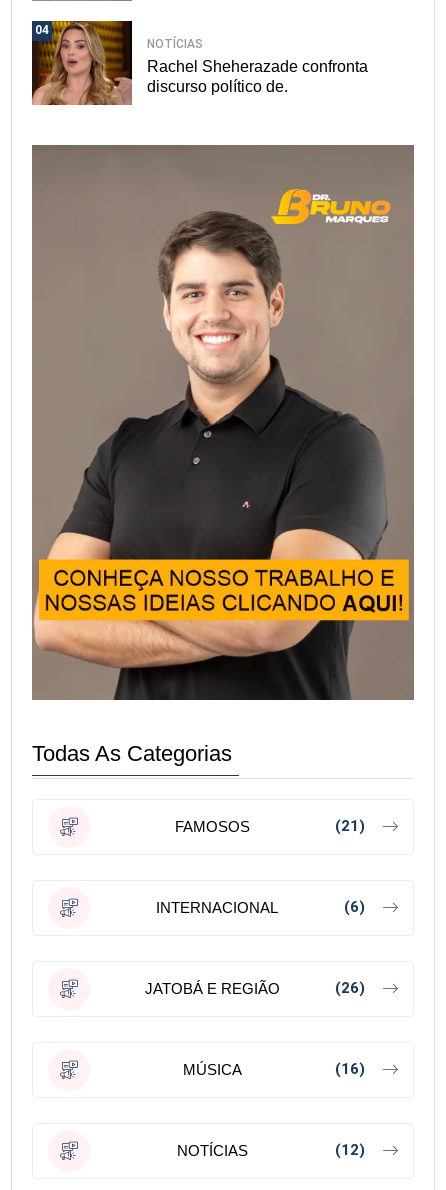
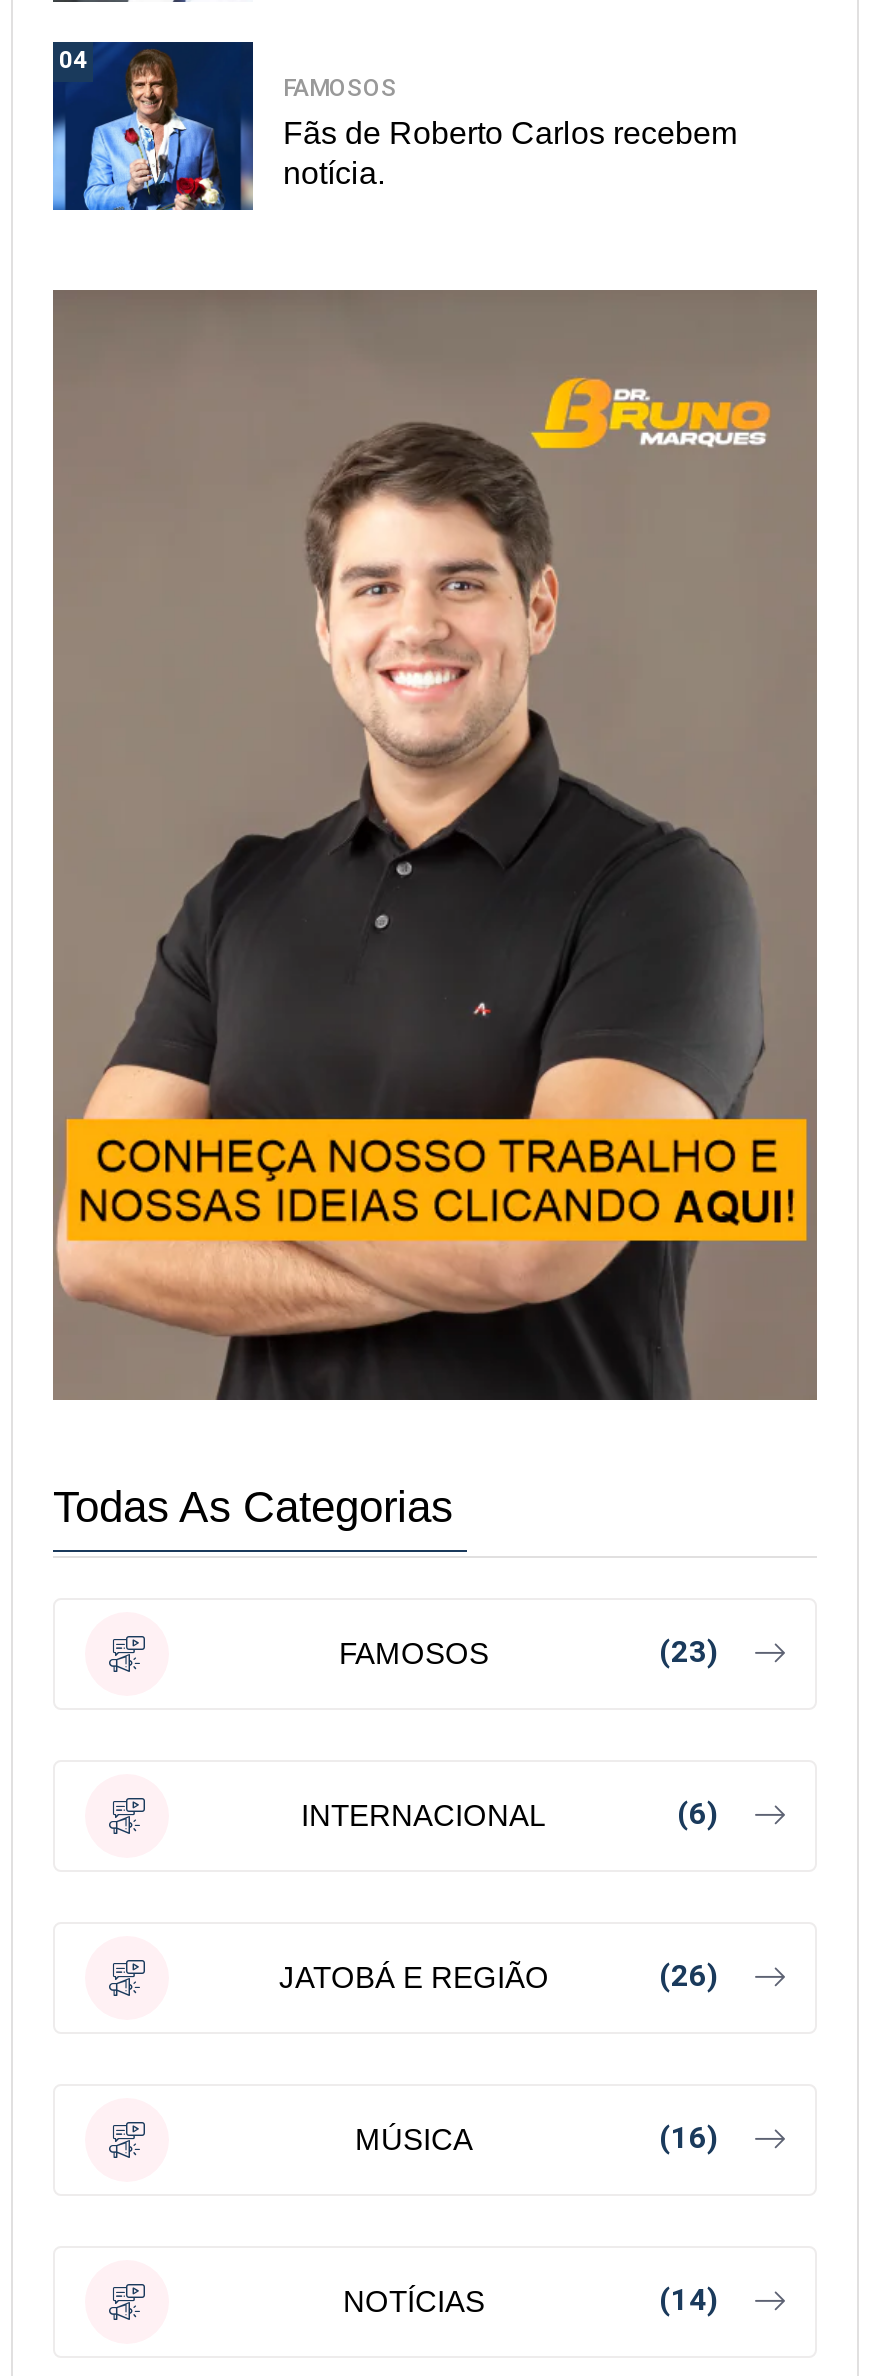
[31,20,368,106] [image] | NOTÍCIAS | Rachel Sheherazade confronta | discurso político de. -> [51,40,737,212] [image] | FAMOSOS | Fãs de Roberto Carlos recebem | notícia.
[335,817,365,835] (21) -> [659,1635,719,1671] (23)
[335,1141,365,1159] (12) -> [659,2283,719,2319] (14)

